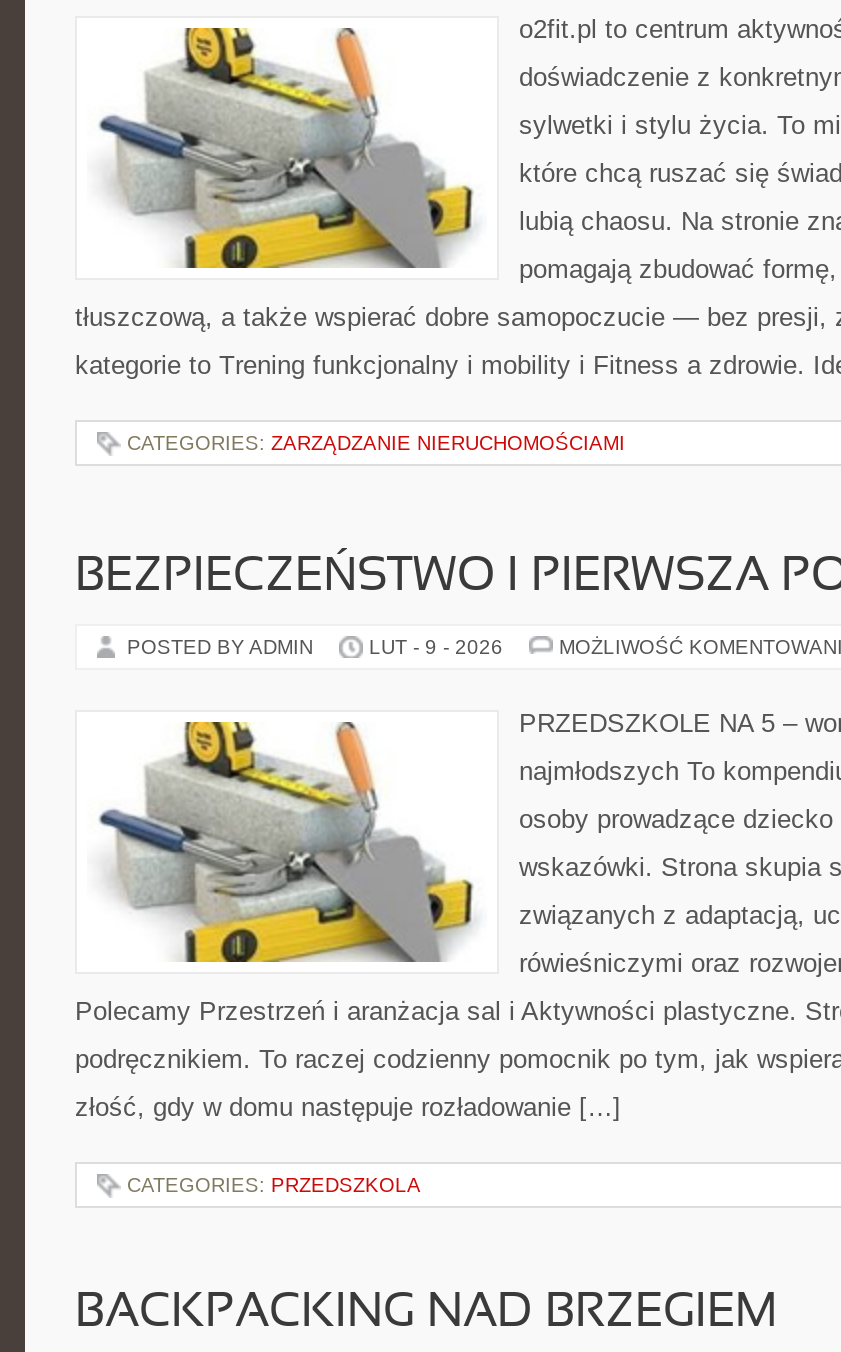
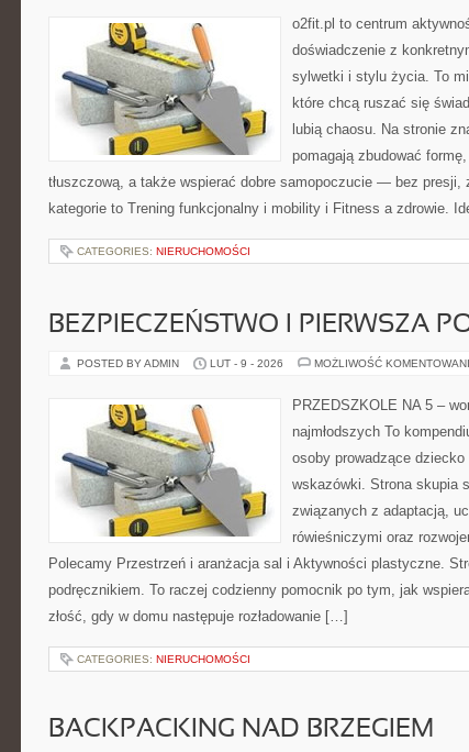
[127,432,625,454] CATEGORIES: ZARZĄDZANIE NIERUCHOMOŚCIAMI -> [77,245,250,257] CATEGORIES: NIERUCHOMOŚCI
[127,1174,421,1196] CATEGORIES: PRZEDSZKOLA -> [77,653,250,665] CATEGORIES: NIERUCHOMOŚCI

